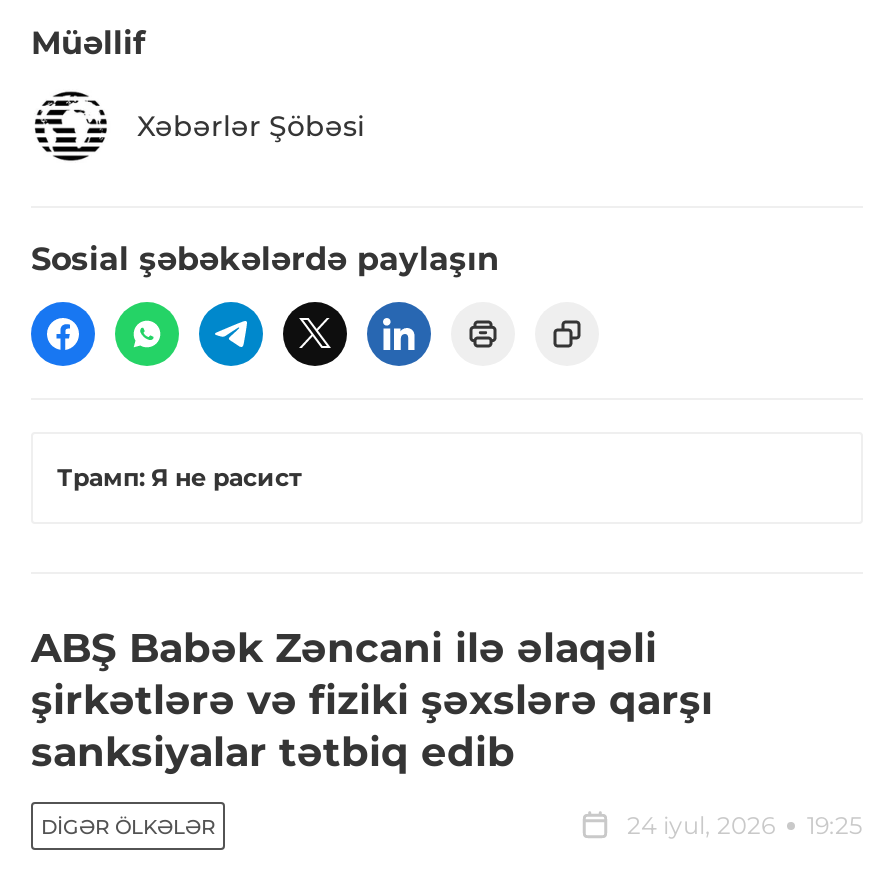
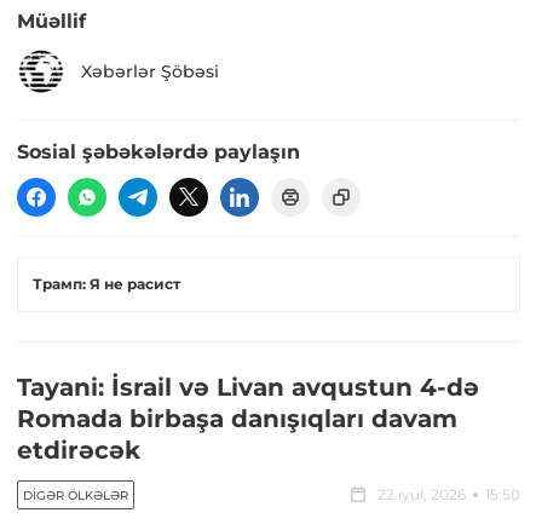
[31,625,713,777] ABŞ Babək Zəncani ilə əlaqəli | şirkətlərə və fiziki şəxslərə qarşı | sanksiyalar tətbiq edib -> [17,373,479,465] Tayani: İsrail və Livan avqustun 4-də | Romada birbaşa danışıqları davam | etdirəcək
[627,811,863,841] 24 iyul, 2026 | 19:25 -> [377,486,520,504] 22 iyul, 2026 | 15:50

